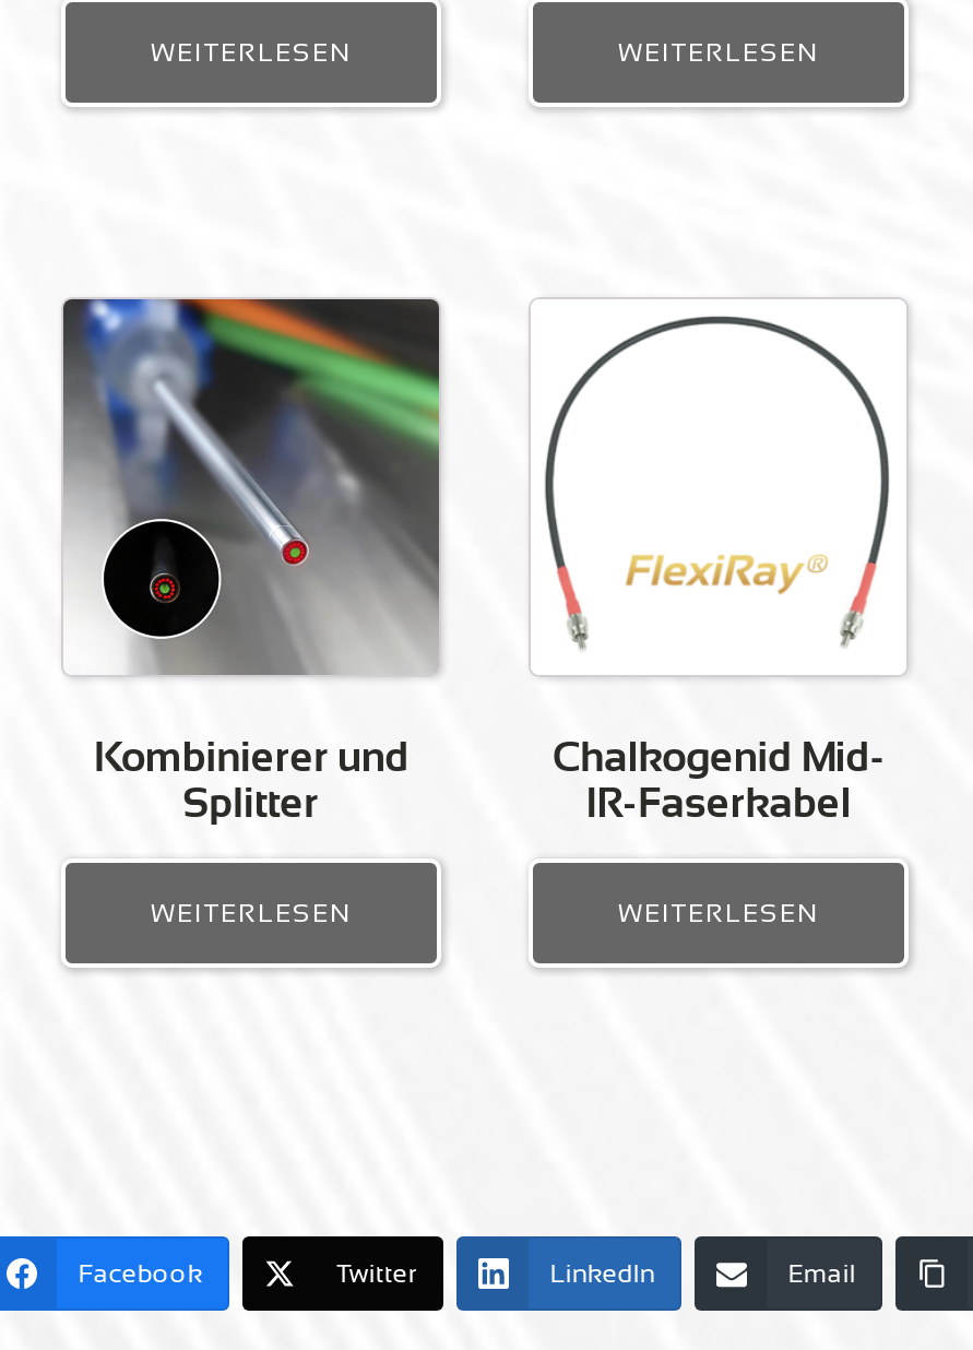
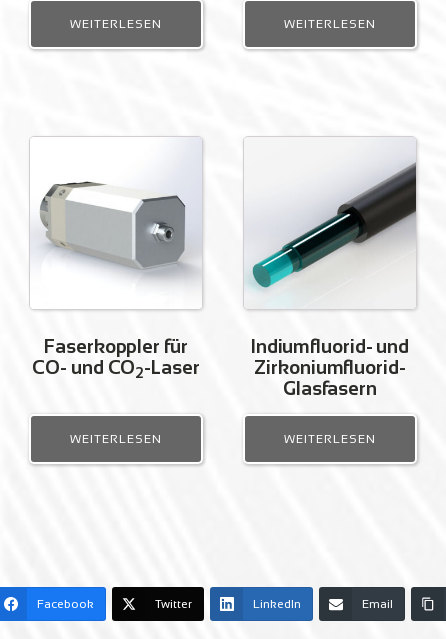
[61,297,441,826] [image] | Kombinierer und | Splitter -> [30,157,202,381] [image] | Faserkoppler für | CO- und CO2-Laser
[544,315,906,826] [image] | Chalkogenid Mid- | IR-Faserkabel -> [245,160,417,399] [image] | Indiumfluorid- und | Zirkoniumfluorid- | Glasfasern

